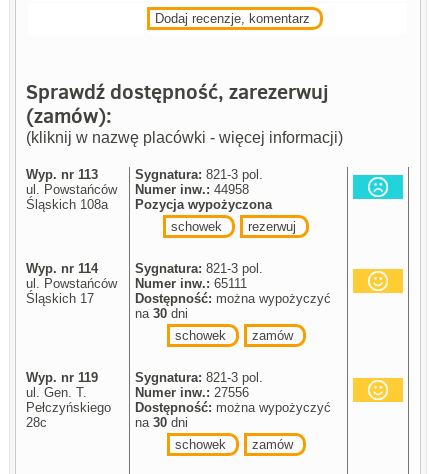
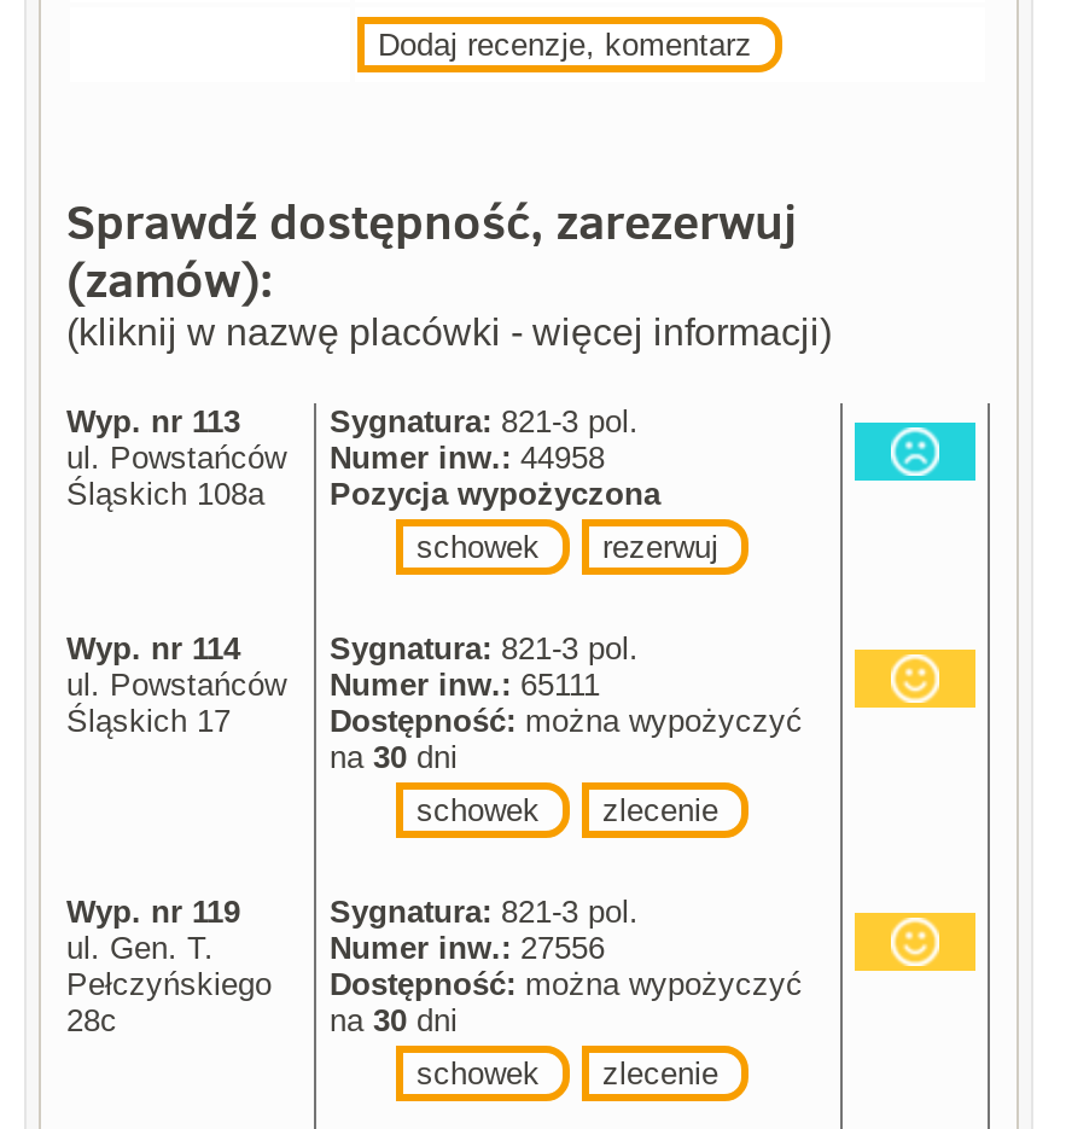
[252,328,293,343] zamów -> [602,791,718,827] zlecenie
[252,437,293,452] zamów -> [602,1054,718,1091] zlecenie

